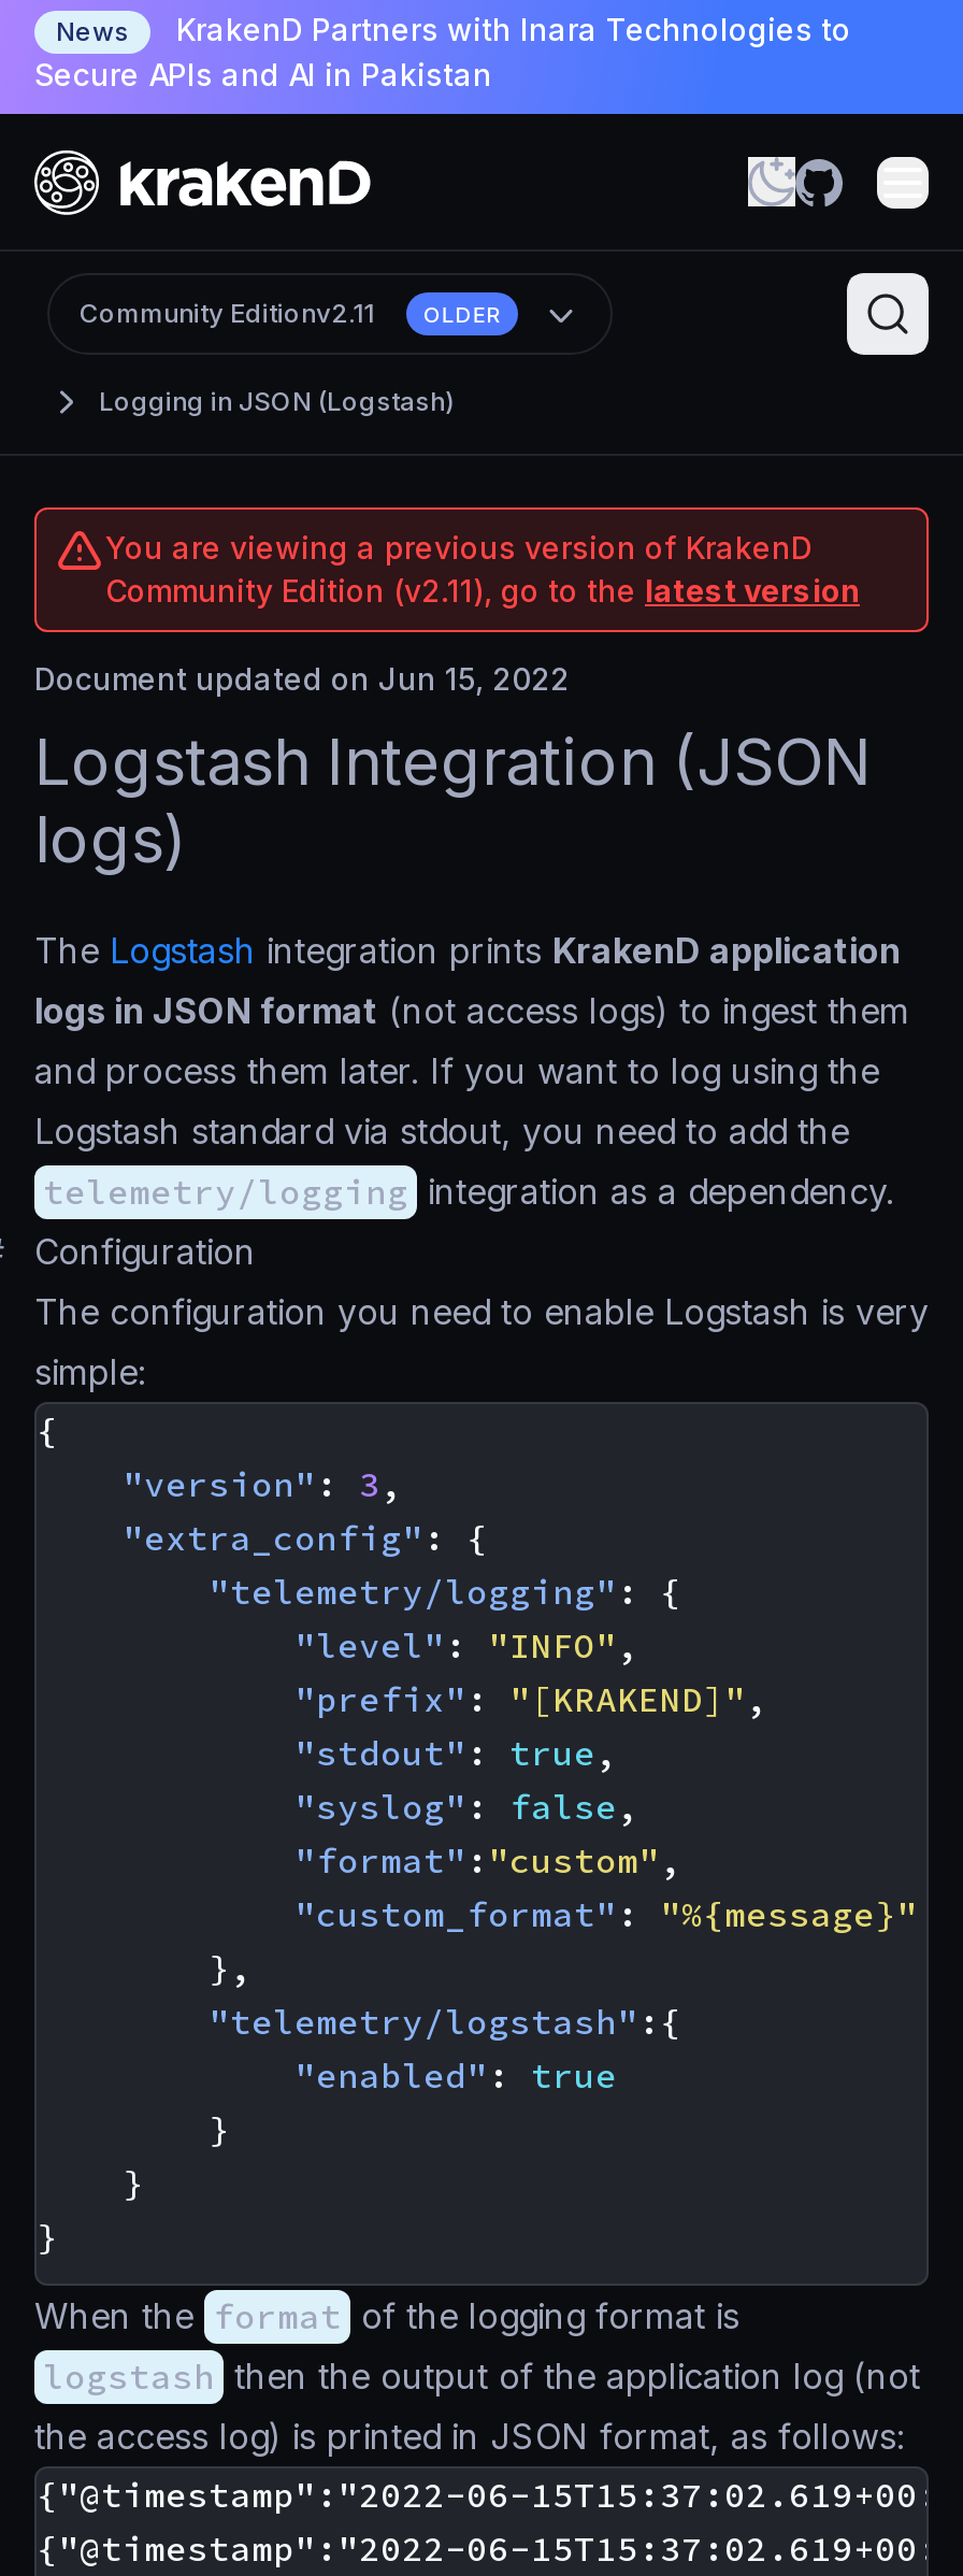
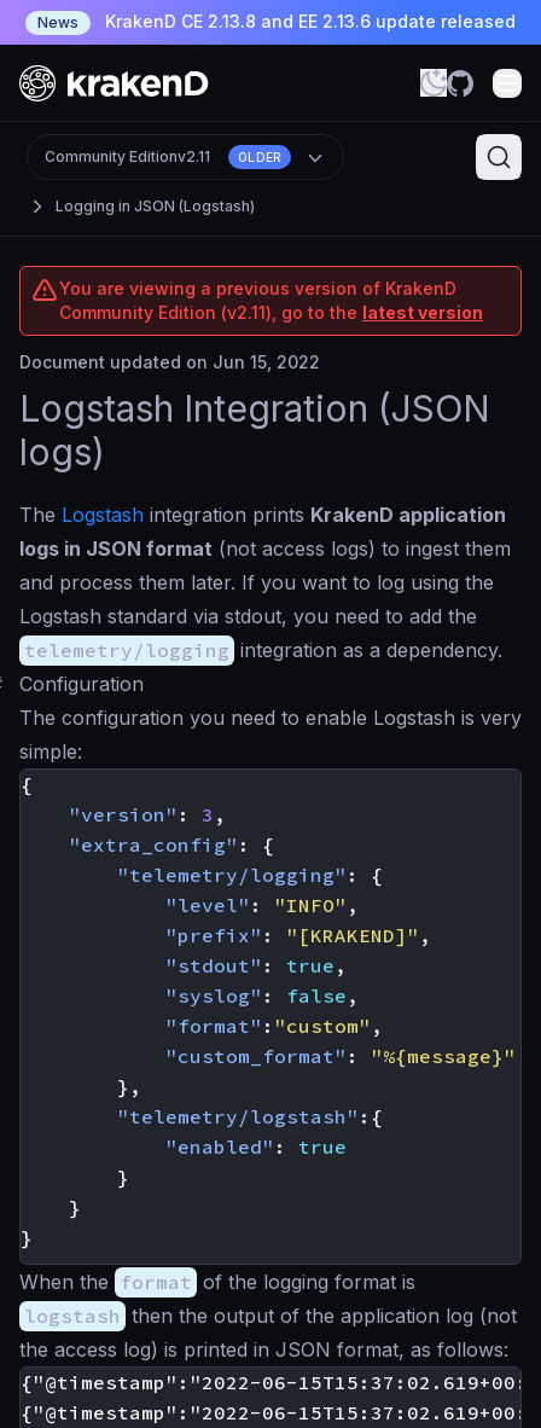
[34,11,851,92] KrakenD Partners with Inara Technologies to | Secure APIs and AI in Pakistan -> [100,11,516,31] KrakenD CE 2.13.8 and EE 2.13.6 update released

